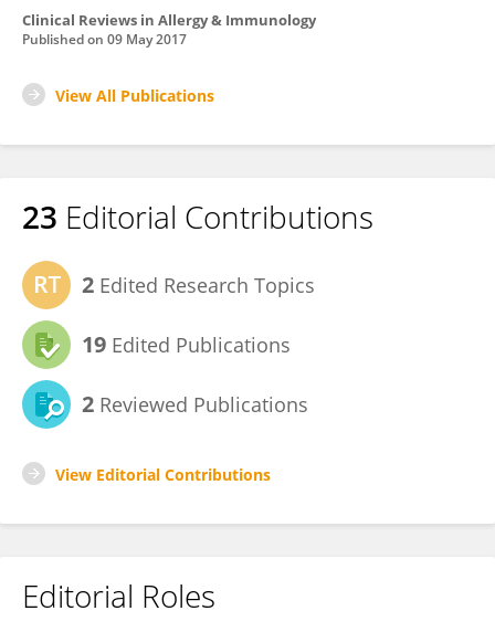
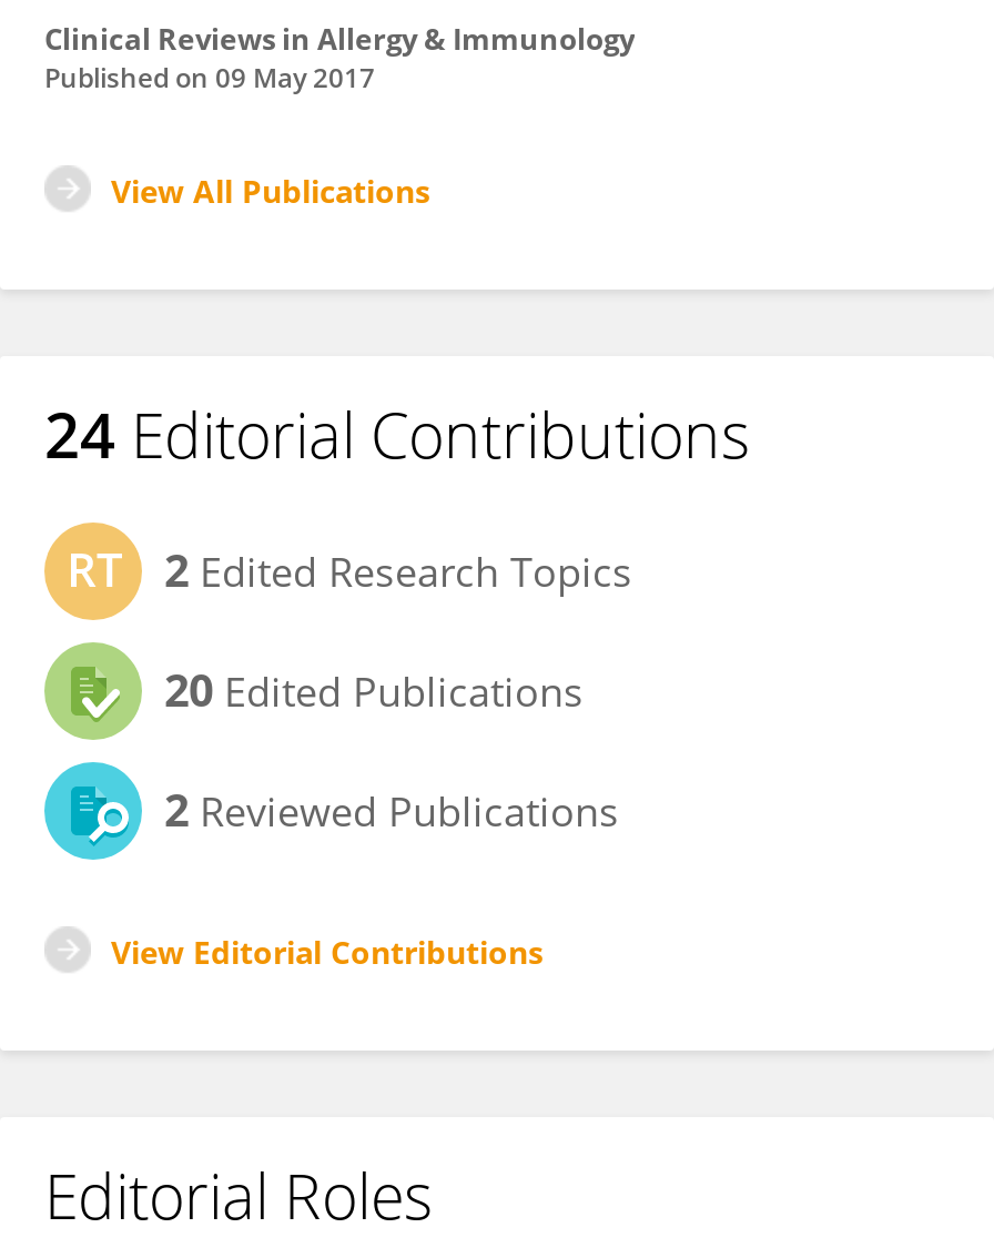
[22,196,373,238] 23 Editorial Contributions -> [44,392,750,476] 24 Editorial Contributions
[82,329,291,359] 19 Edited Publications -> [164,660,584,720] 20 Edited Publications

